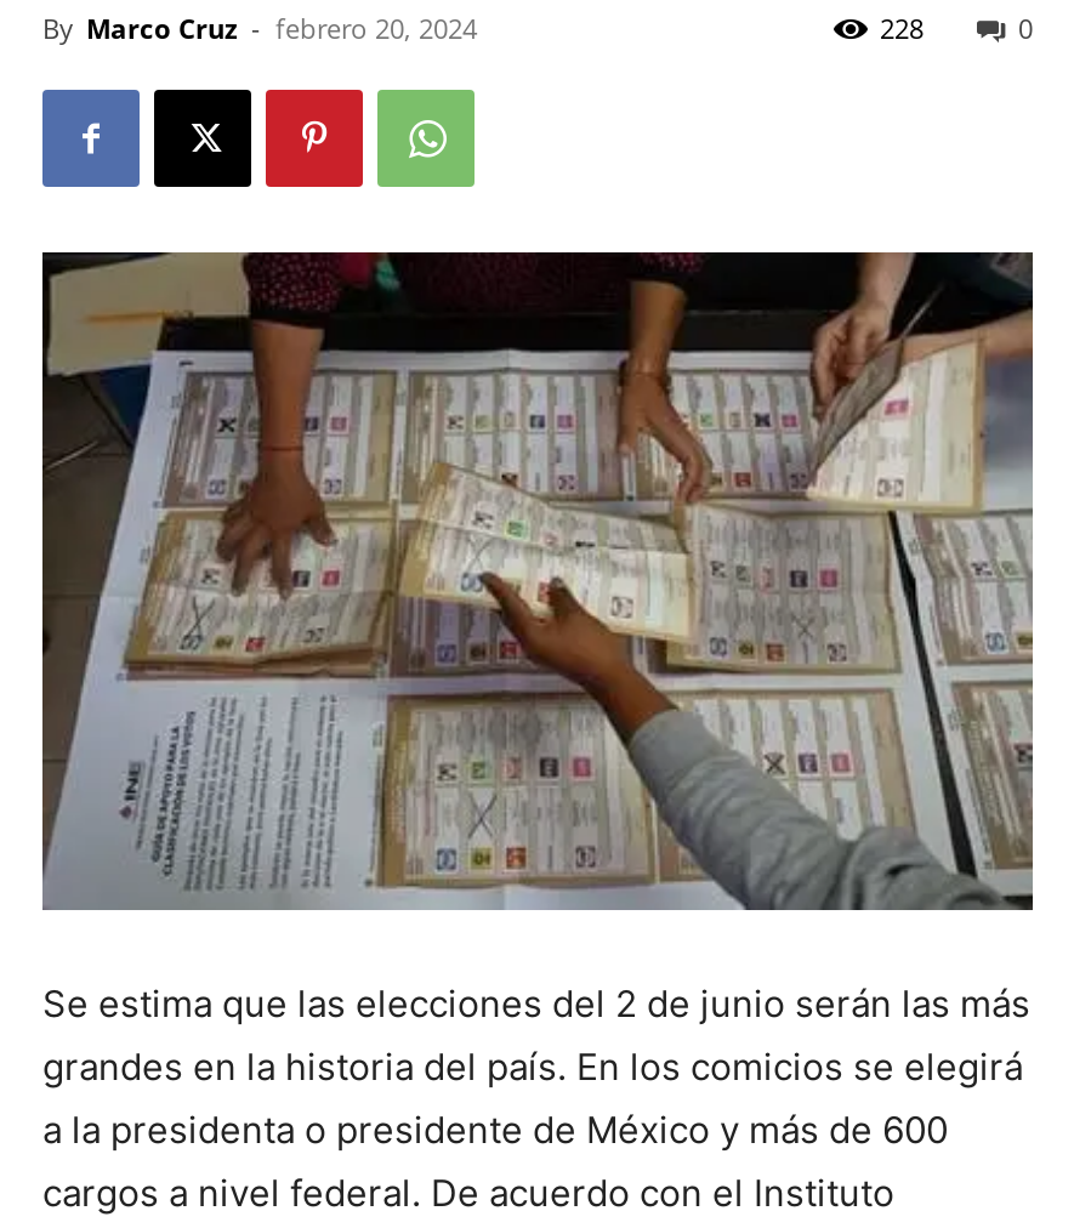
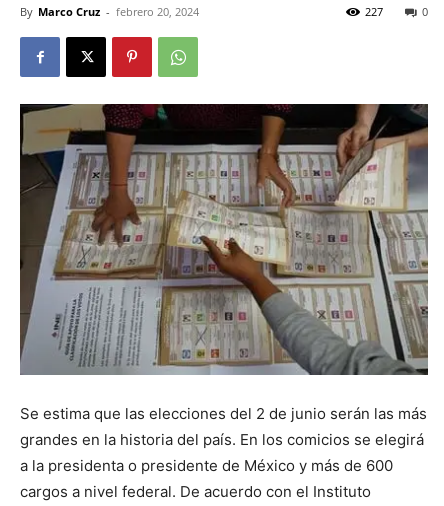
[880,10,924,47] 228 -> [365,4,383,19] 227

